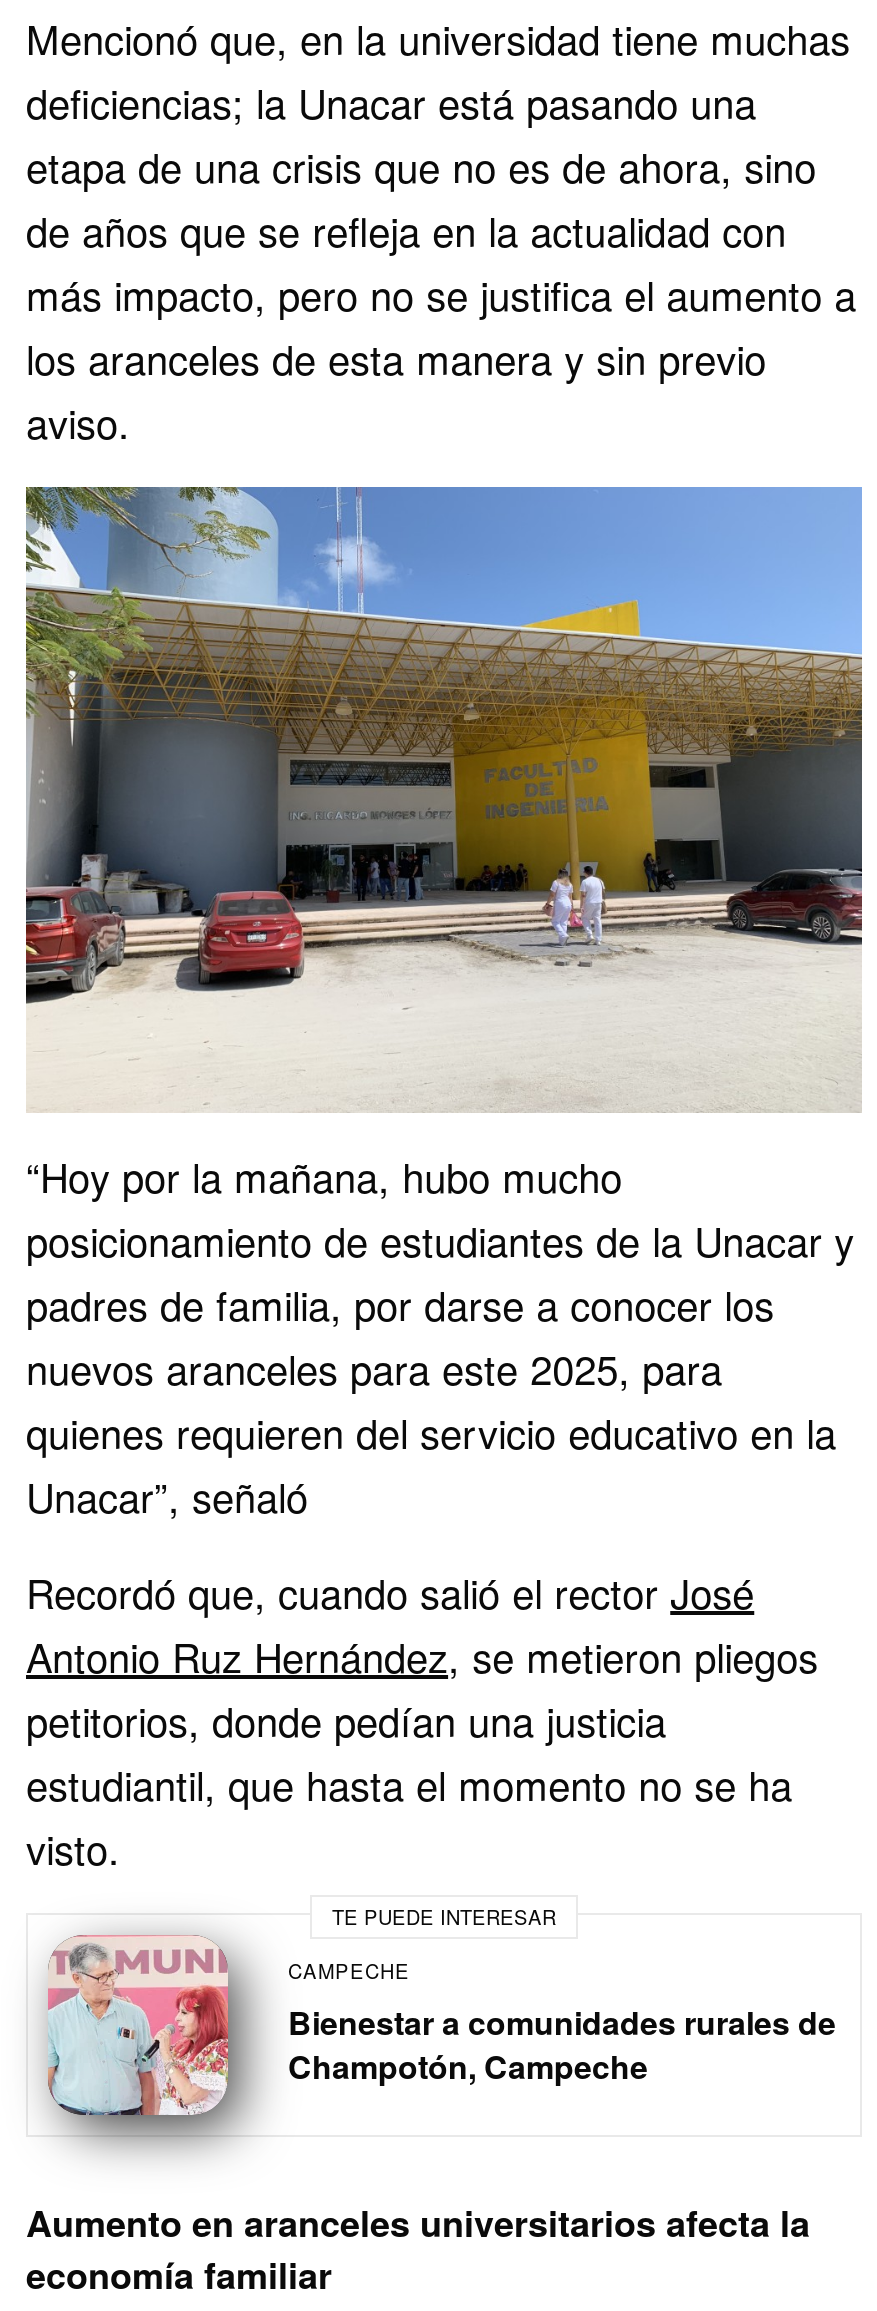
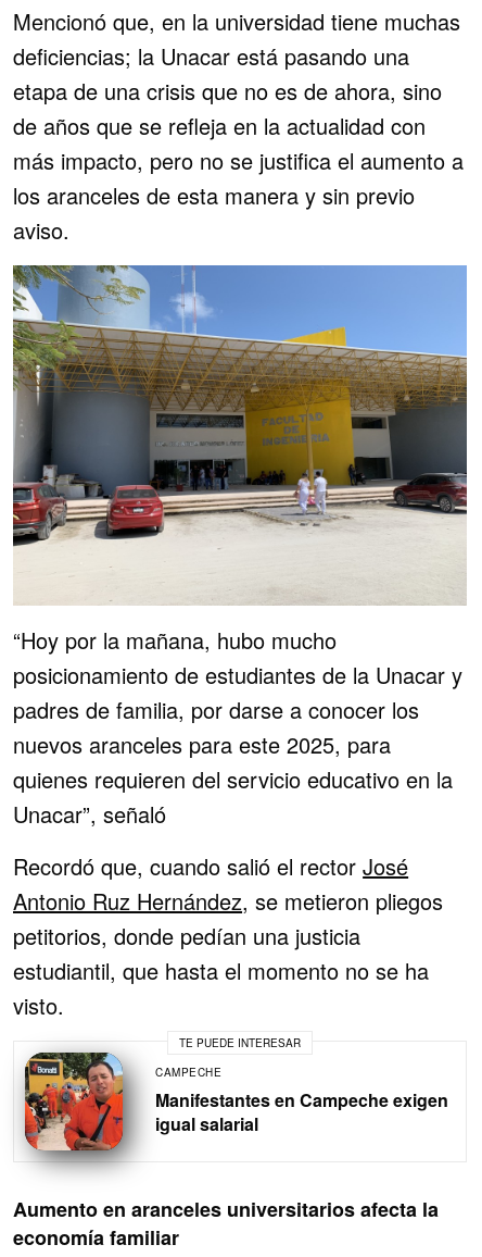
[48,1935,836,2117] [image] | Bienestar a comunidades rurales de | Champotón, Campeche -> [24,1051,448,1152] [image] | Manifestantes en Campeche exigen | igual salarial

